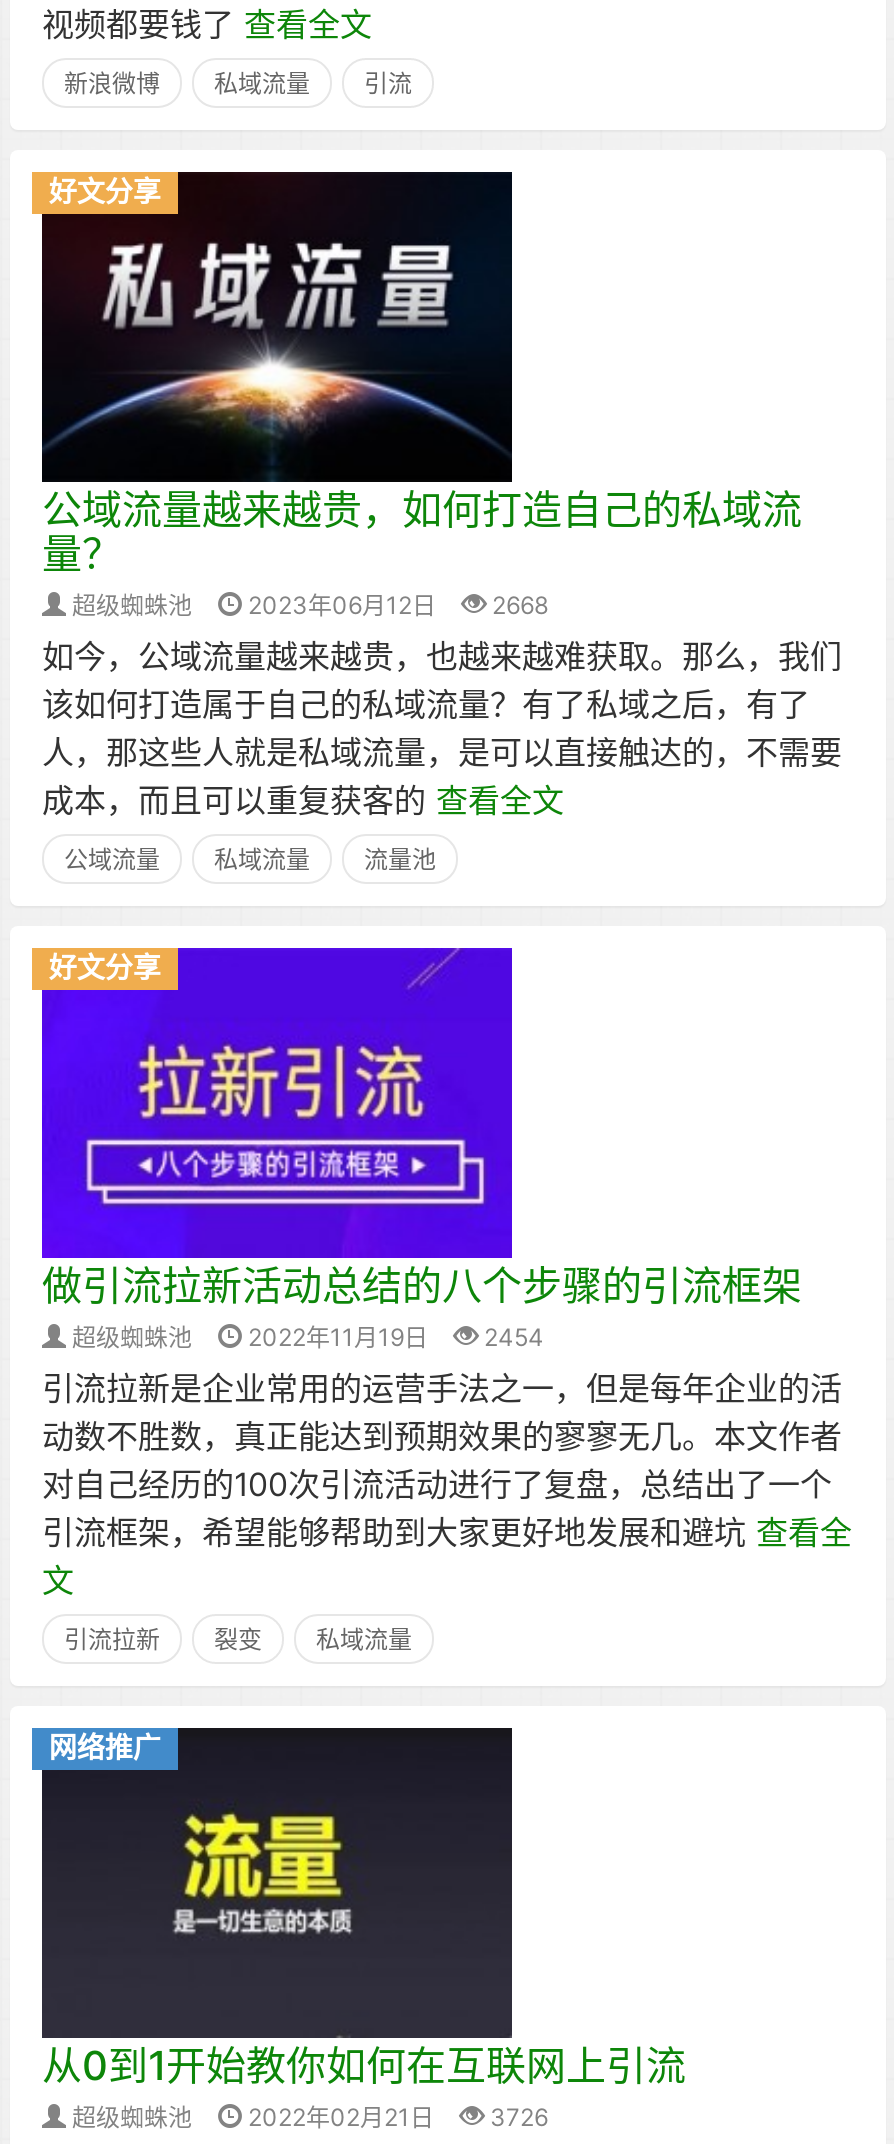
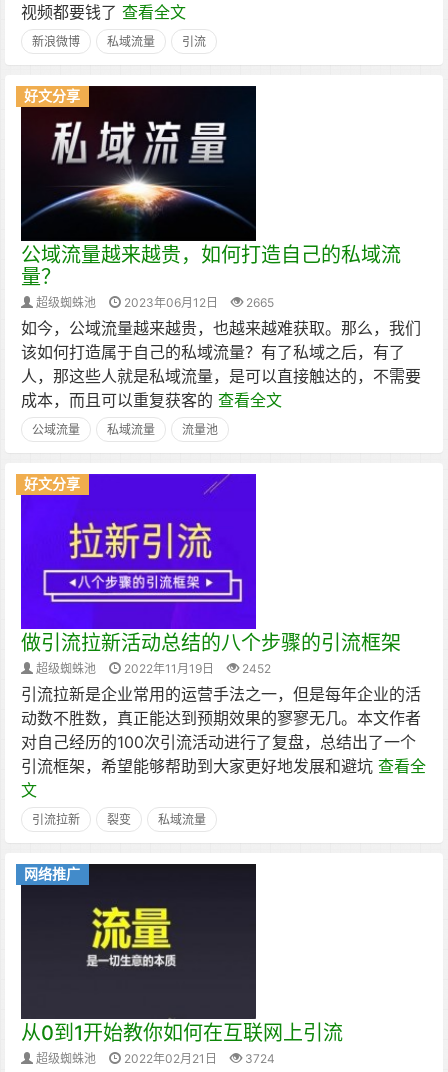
[72,590,548,620] 超级蜘蛛池 2023年06月12日 2668 -> [36,295,274,310] 超级蜘蛛池 2023年06月12日 2665
[72,1322,544,1352] 超级蜘蛛池 2022年11月19日 2454 -> [36,661,271,676] 超级蜘蛛池 2022年11月19日 2452
[72,2102,548,2132] 超级蜘蛛池 2022年02月21日 3726 -> [36,1051,275,1066] 超级蜘蛛池 2022年02月21日 3724

